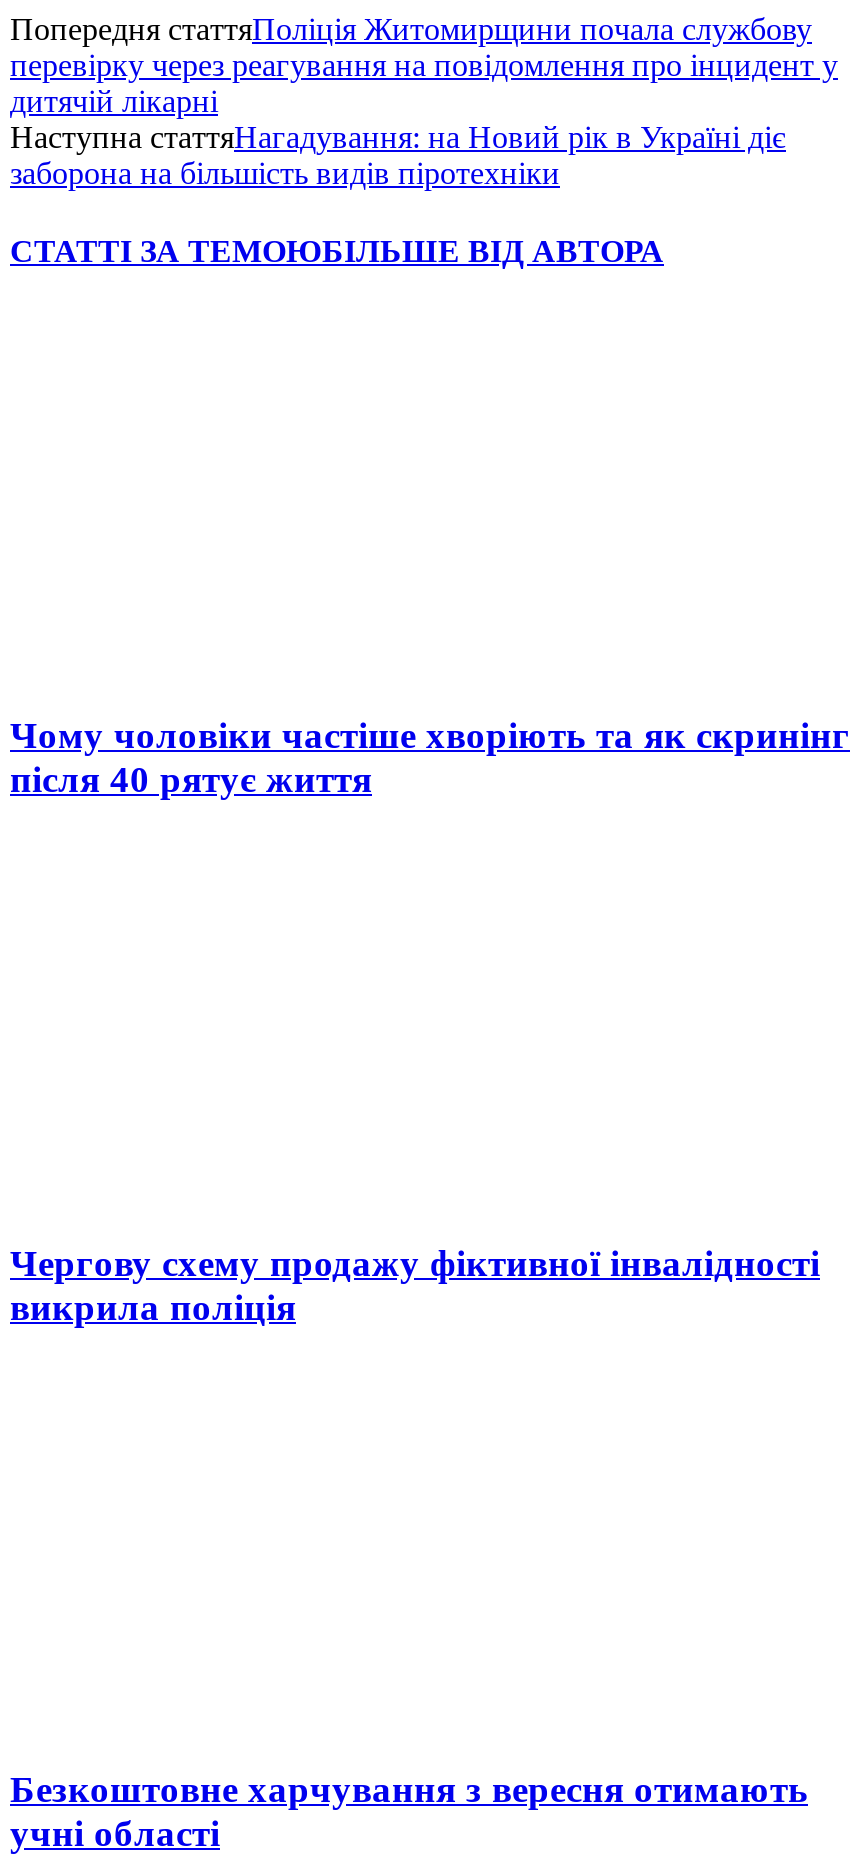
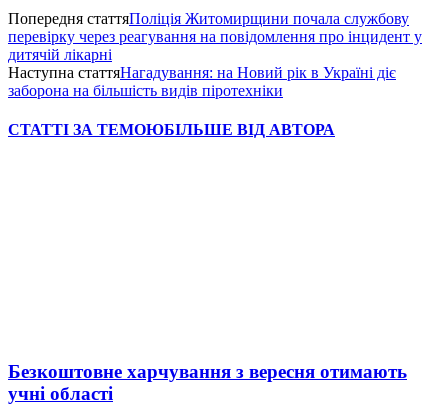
[10,715,850,801] Чому чоловіки частіше хворіють та як скринінг | після 40 рятує життя -> none
[10,1242,820,1328] Чергову схему продажу фіктивної інвалідності | викрила поліція -> none

